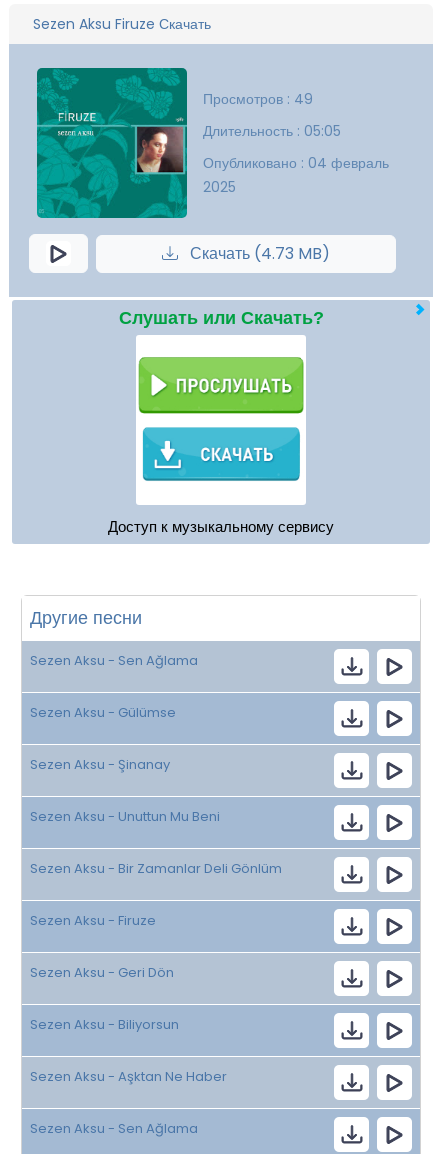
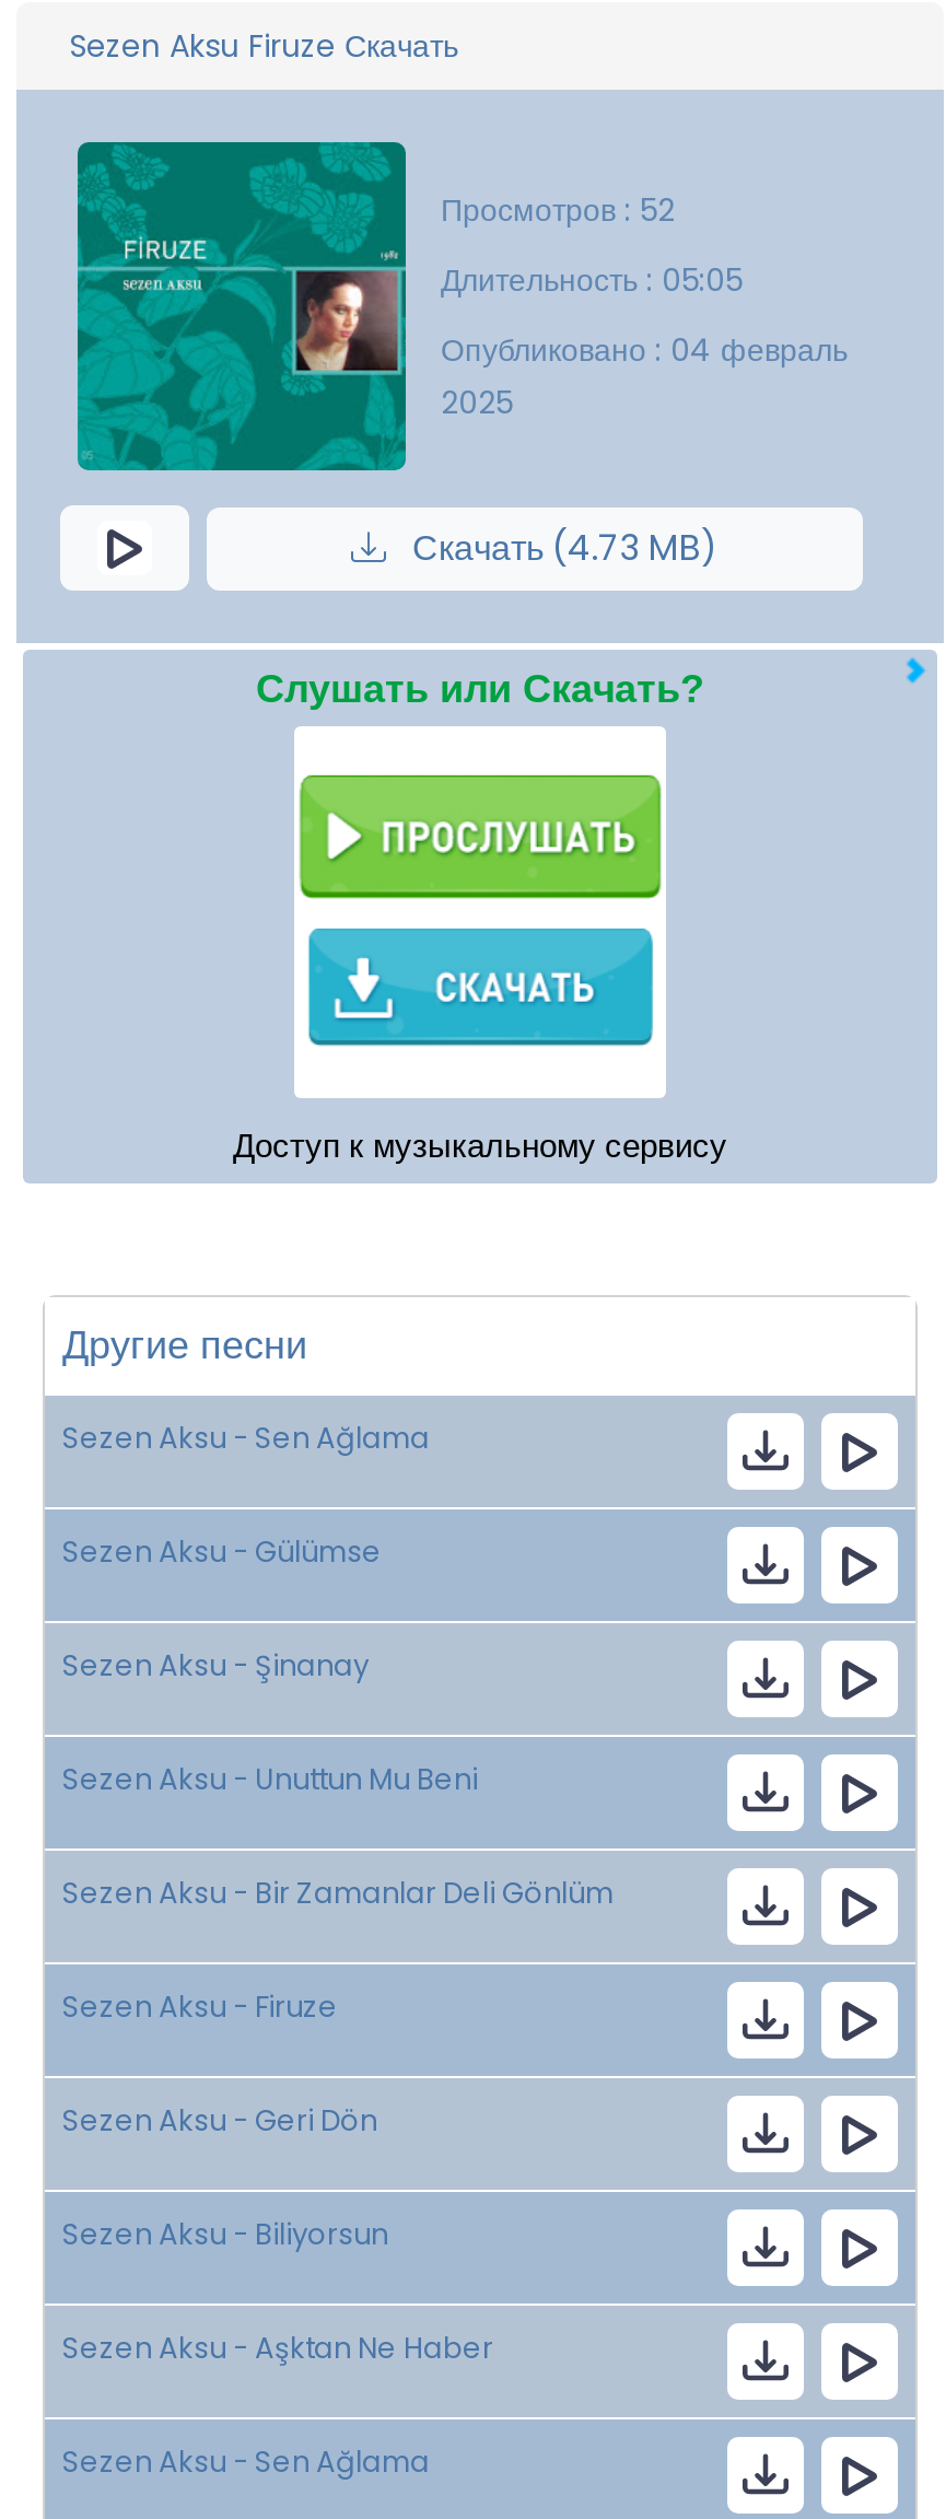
[203,89,313,109] Просмотров : 49 -> [441,188,675,232] Просмотров : 52

